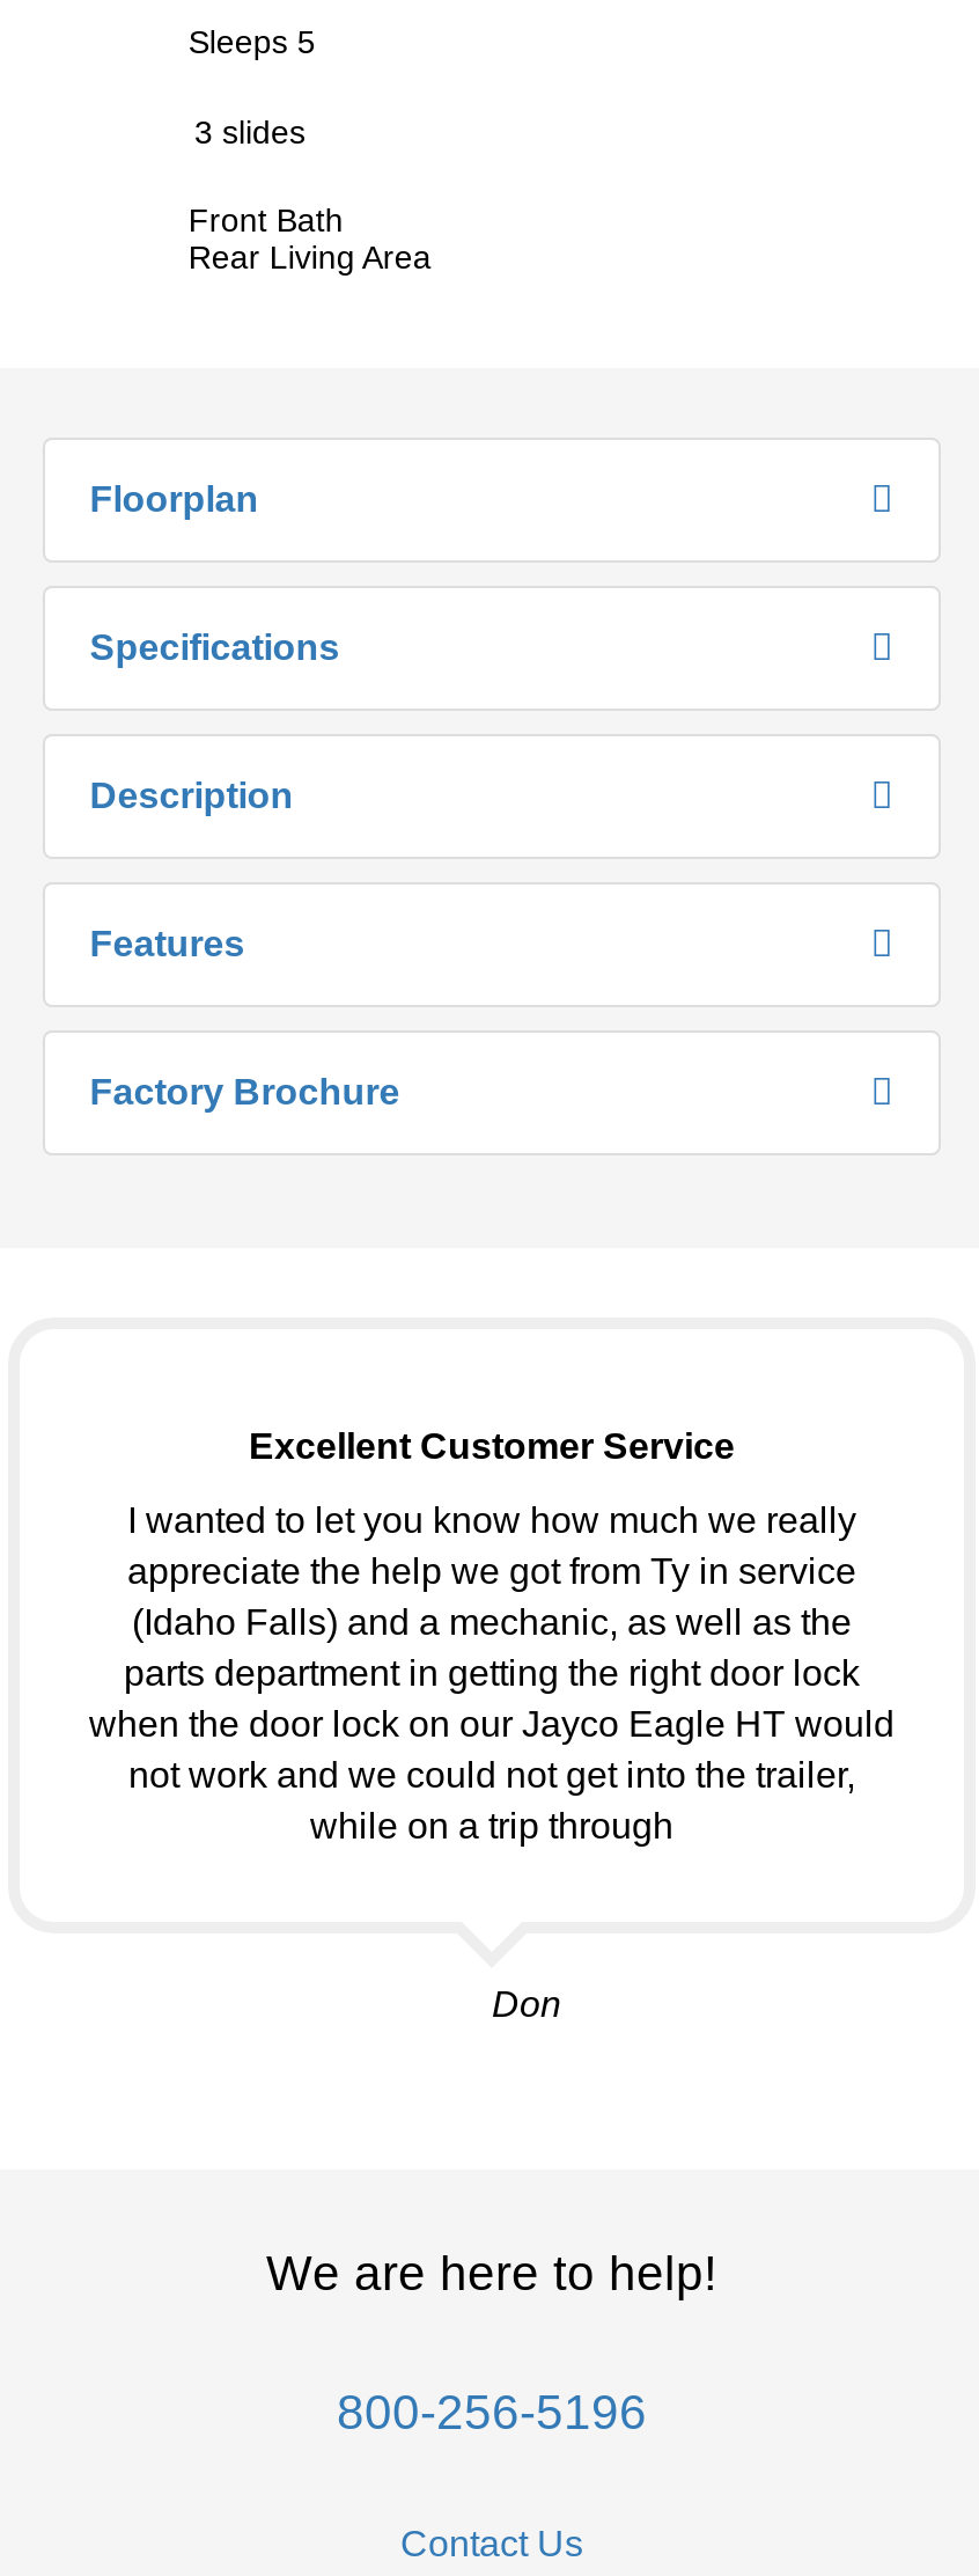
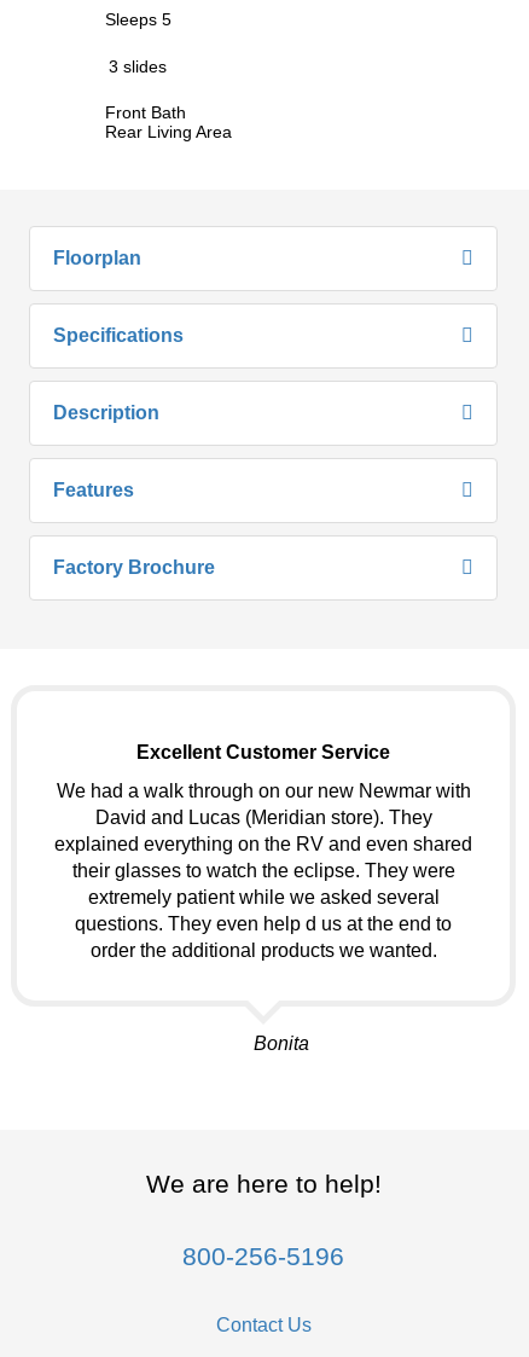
[89,1500,895,1845] I wanted to let you know how much we really | appreciate the help we got from Ty in service | (Idaho Falls) and a mechanic, as well as the | parts department in getting the right door lock | when the door lock on our Jayco Eagle HT would | not work and we could not get into the trailer, | while on a trip through -> [54,780,472,960] We had a walk through on our new Newmar with | David and Lucas (Meridian store). They | explained everything on the RV and even shared | their glasses to watch the eclipse. They were | extremely patient while we asked several | questions. They even help d us at the end to | order the additional products we wanted.
[492,1984,561,2023] Don -> [254,1033,309,1053] Bonita

